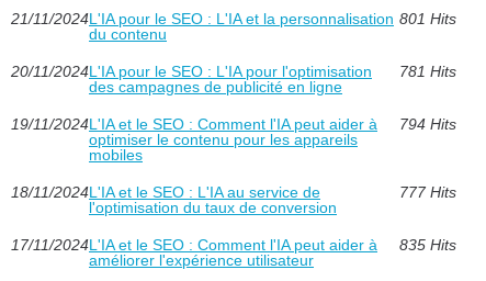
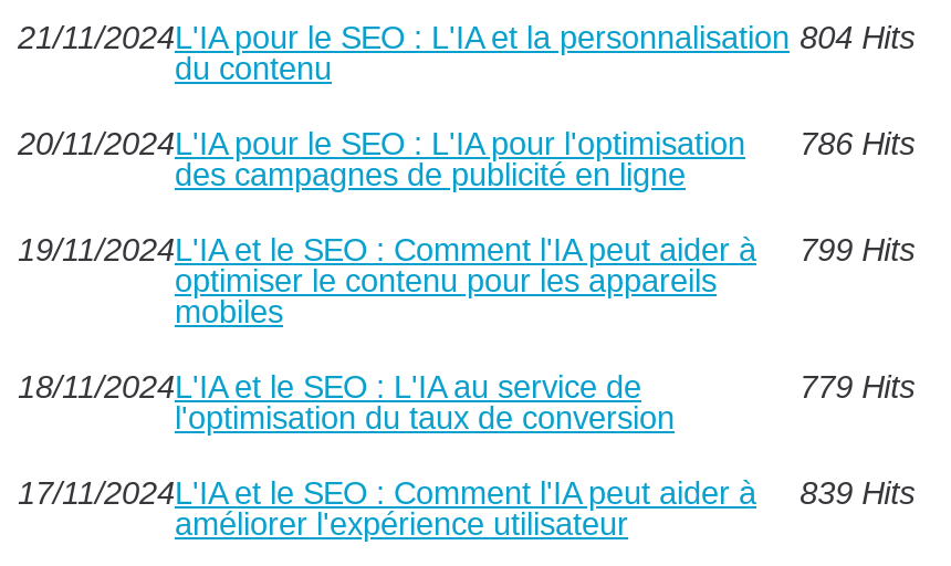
[11,10,456,28] 21/11/2024L'IA pour le SEO : L'IA et la personnalisation 801 Hits -> [18,21,915,56] 21/11/2024L'IA pour le SEO : L'IA et la personnalisation 804 Hits
[11,63,456,80] 20/11/2024L'IA pour le SEO : L'IA pour l'optimisation 781 Hits -> [18,127,915,162] 20/11/2024L'IA pour le SEO : L'IA pour l'optimisation 786 Hits
[11,116,456,133] 19/11/2024L'IA et le SEO : Comment l'IA peut aider à 794 Hits -> [18,233,915,268] 19/11/2024L'IA et le SEO : Comment l'IA peut aider à 799 Hits
[399,184,456,201] 777 Hits -> [800,370,915,405] 779 Hits
[11,236,456,254] 17/11/2024L'IA et le SEO : Comment l'IA peut aider à 835 Hits -> [18,476,915,511] 17/11/2024L'IA et le SEO : Comment l'IA peut aider à 839 Hits

